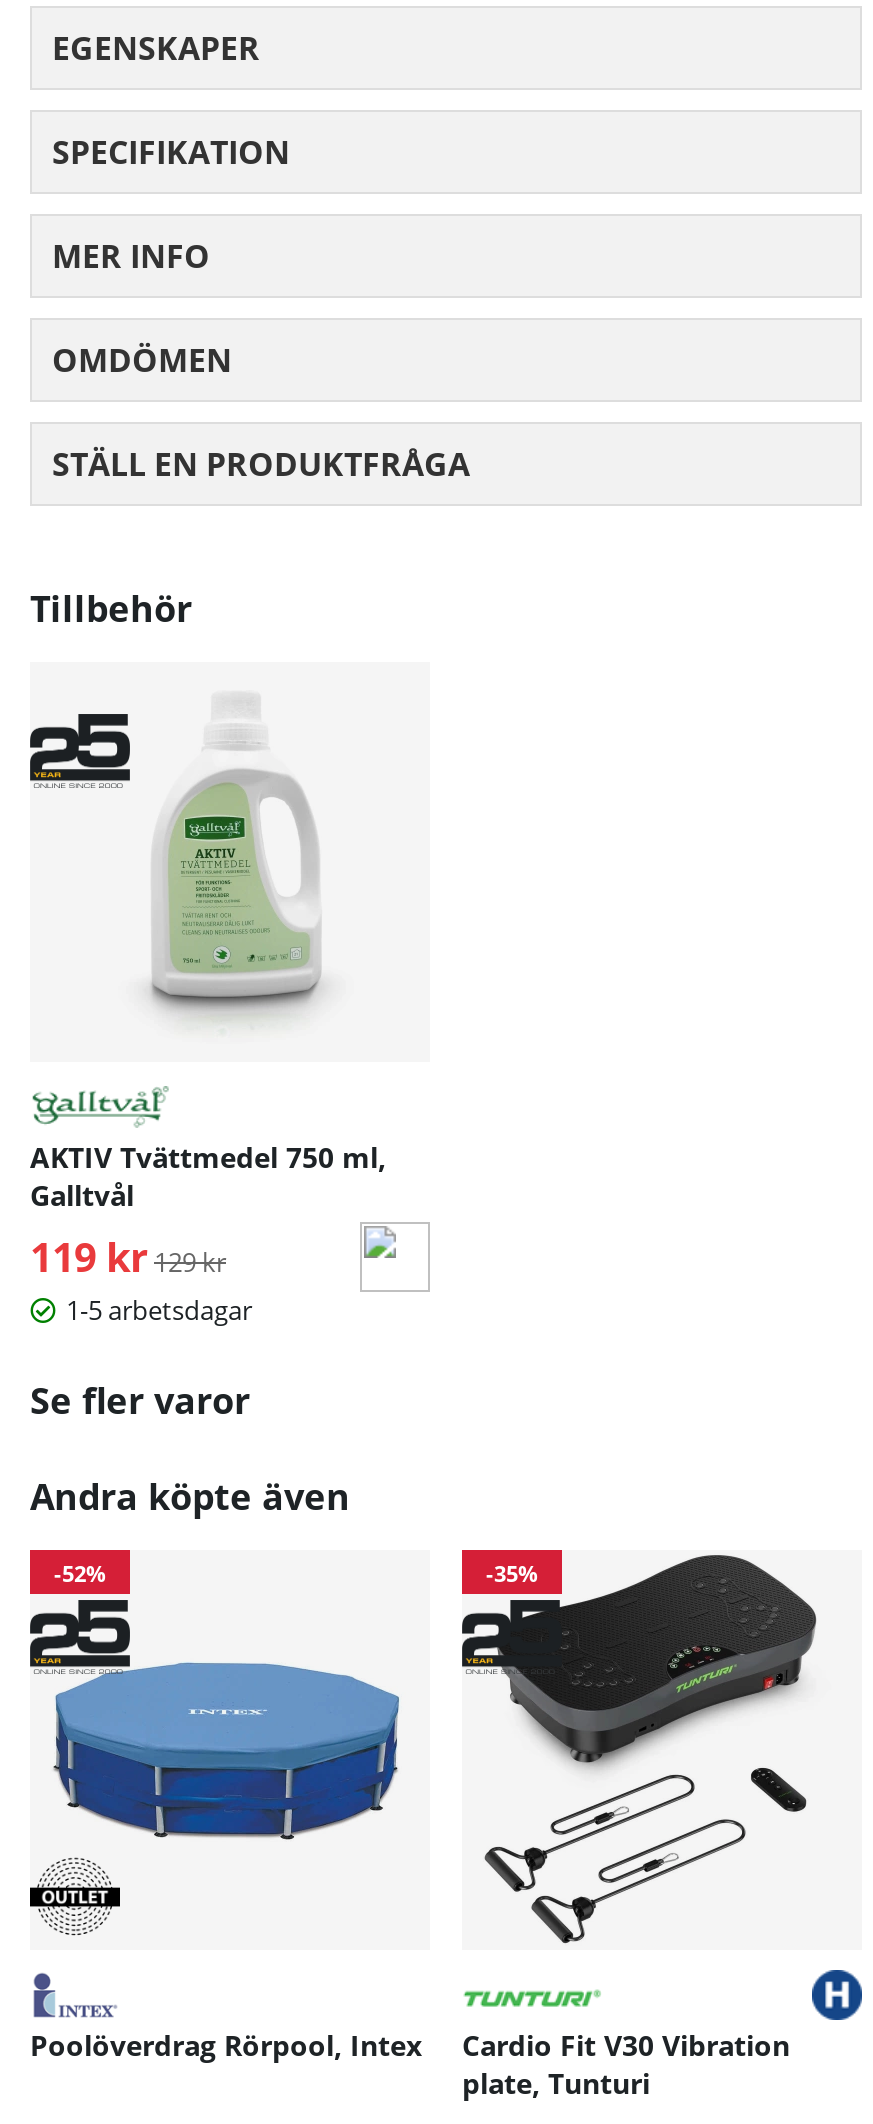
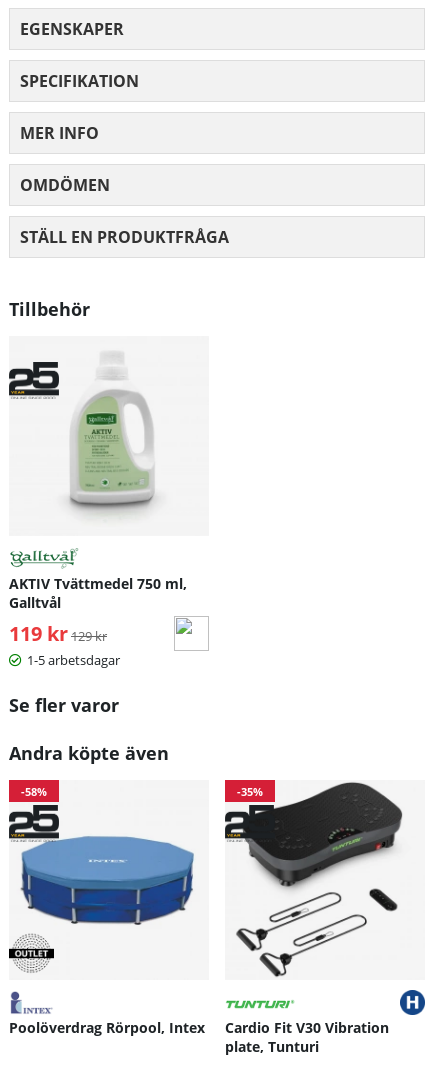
[54,1559,106,1589] -52% -> [21,784,47,799] -58%

